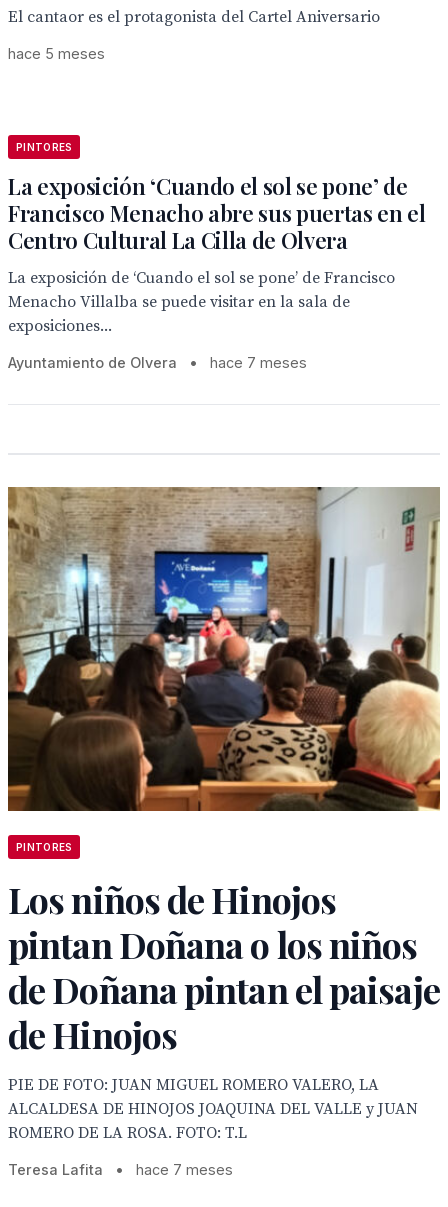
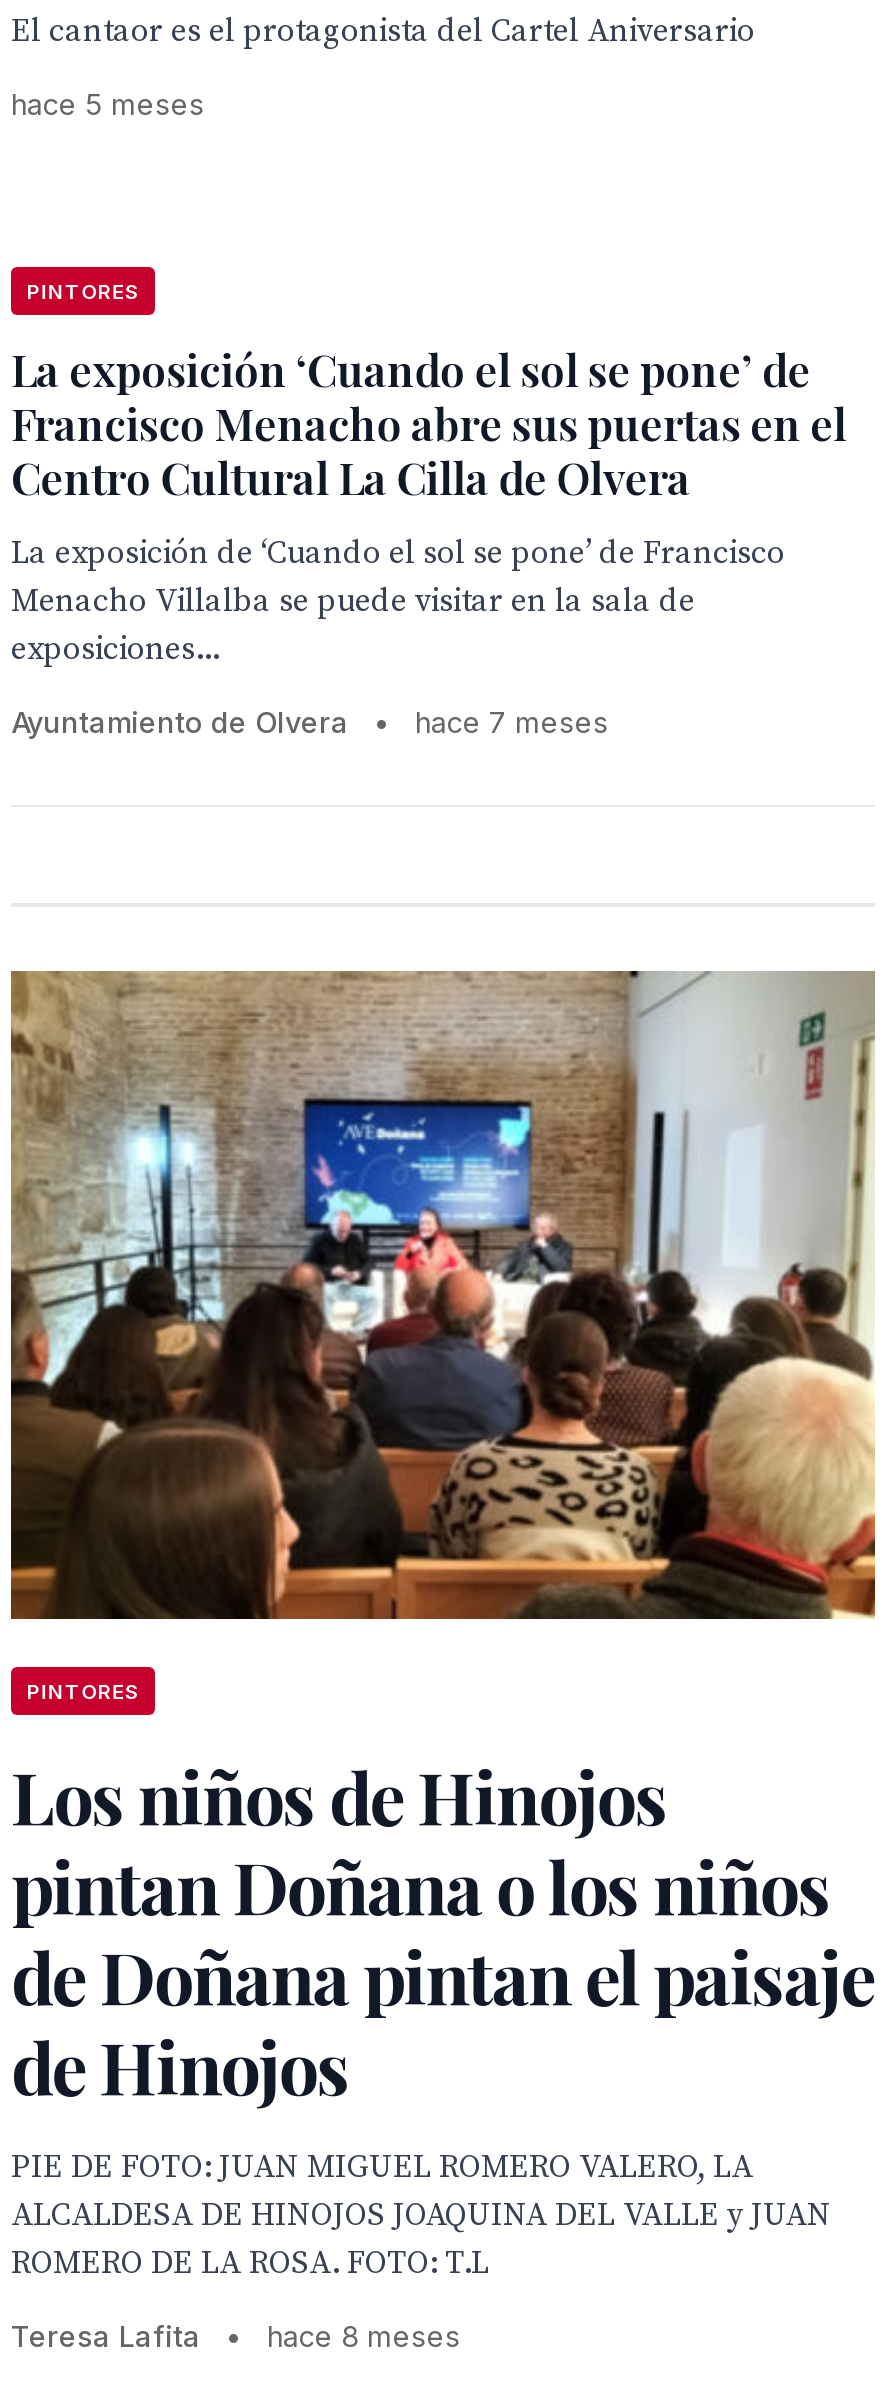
[136,1161,233,1178] hace 7 meses -> [267,2319,461,2353] hace 8 meses

